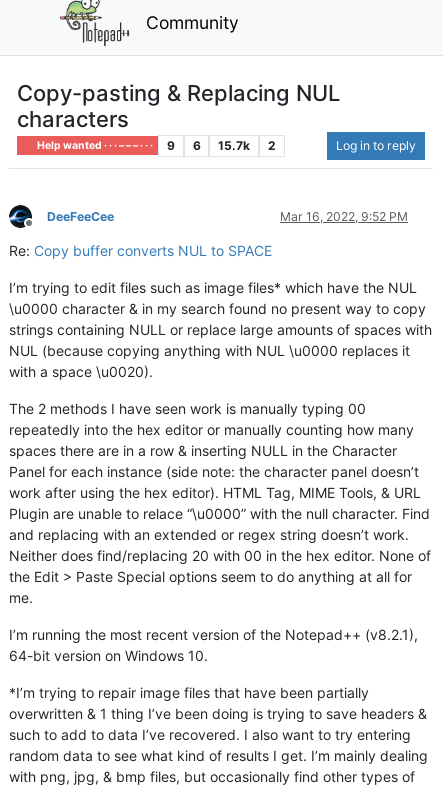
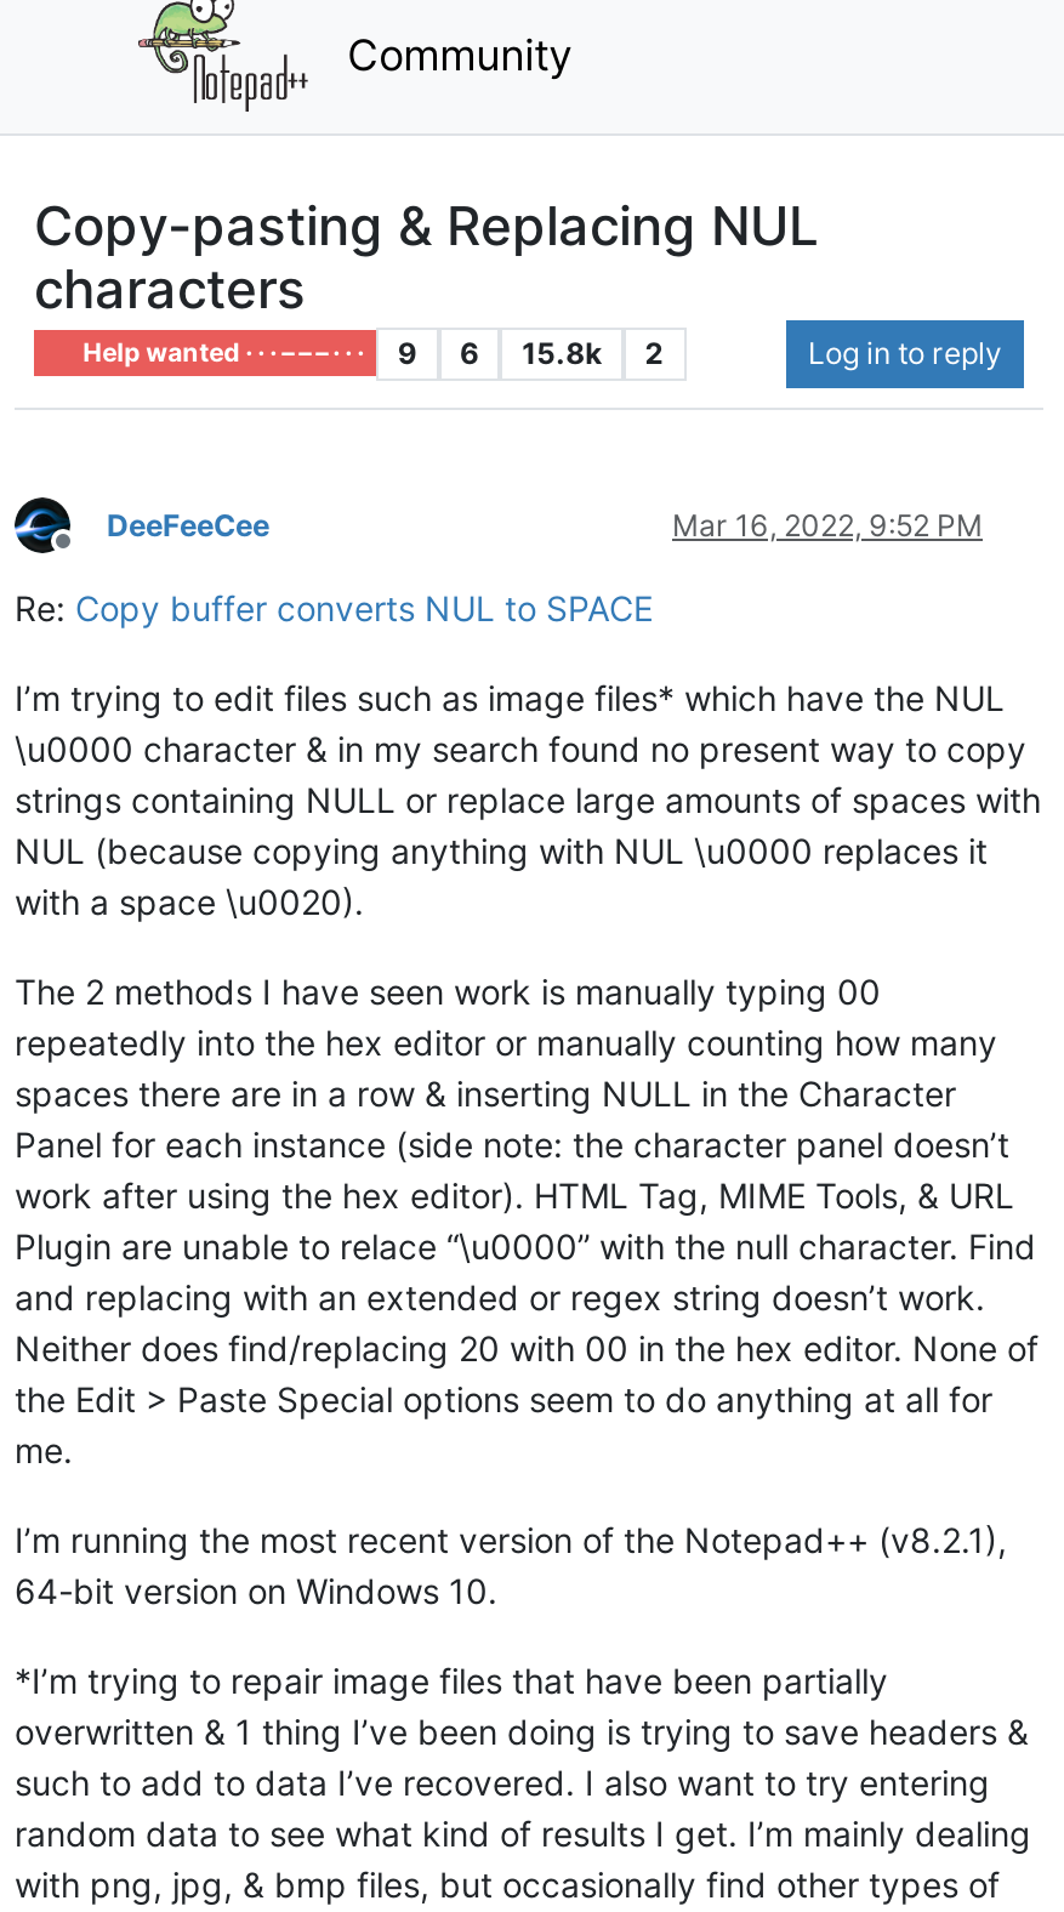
[35,138,276,153] Help wanted · · · – – – · · · 9 6 15.7k 2 -> [78,334,664,371] Help wanted · · · – – – · · · 9 6 15.8k 2

